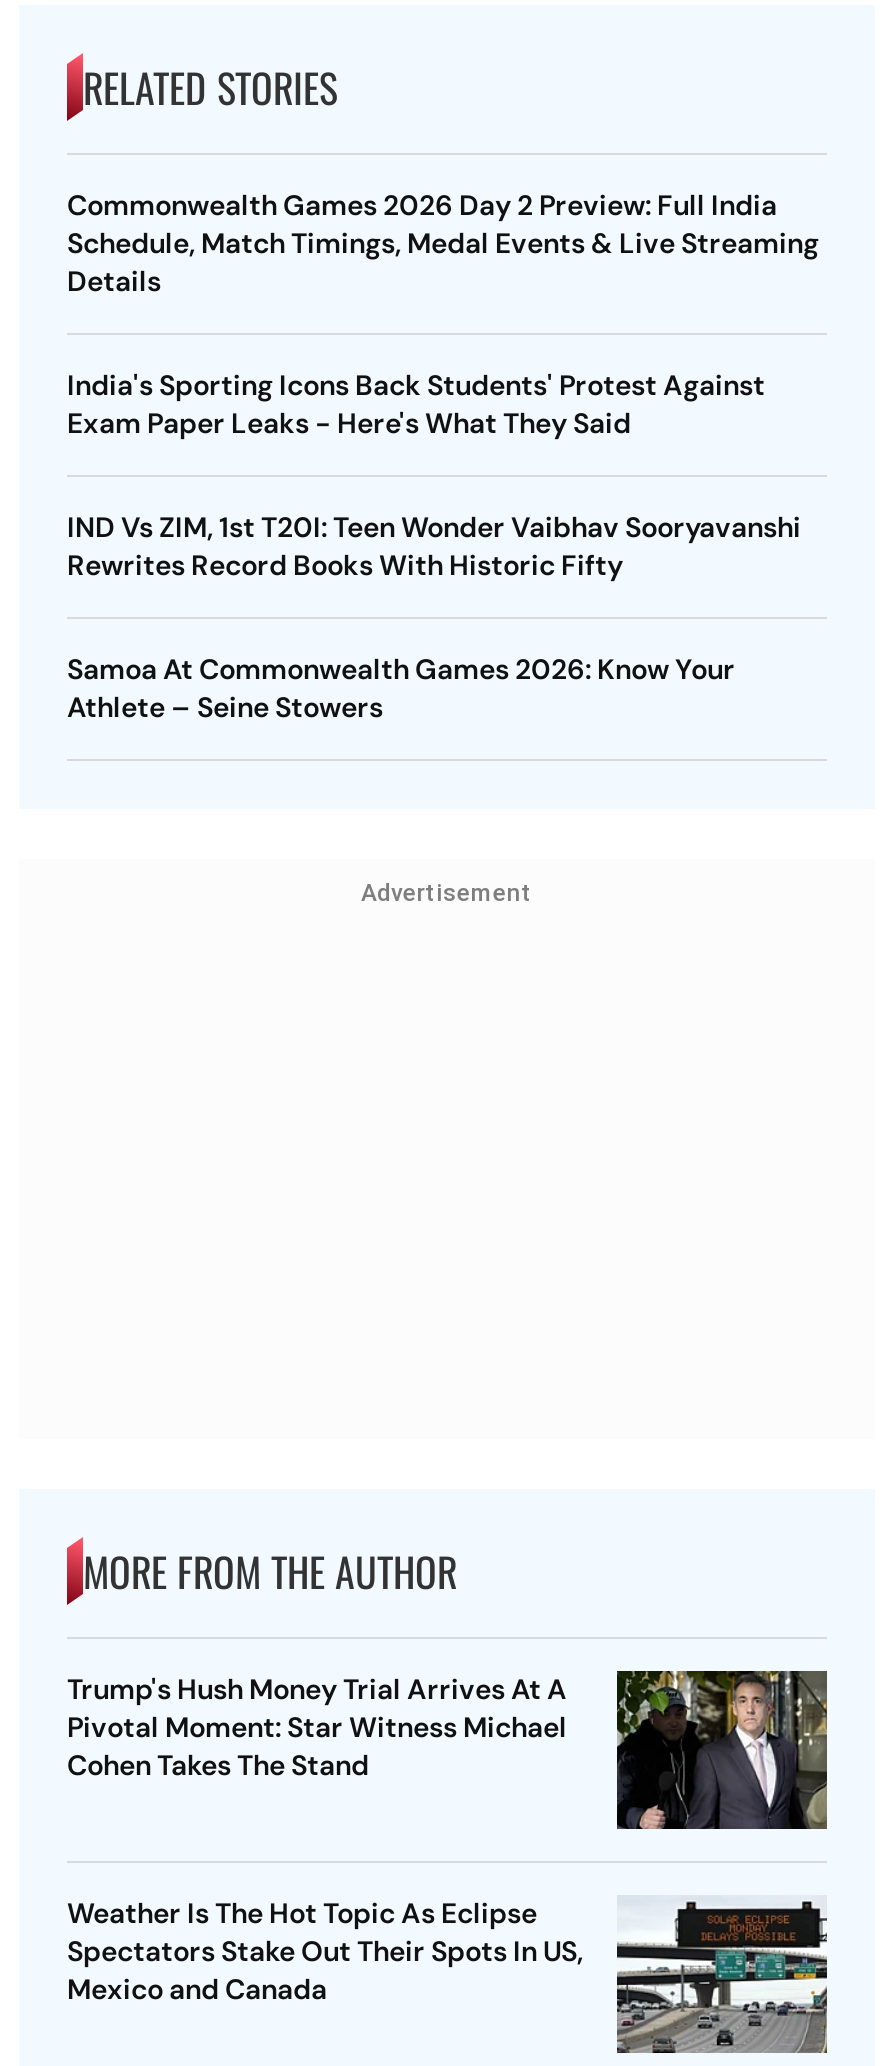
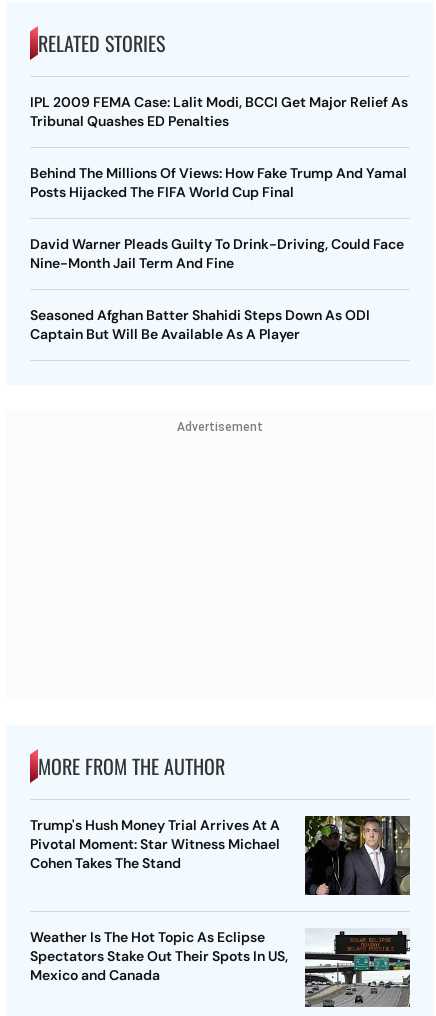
[67,186,819,298] Commonwealth Games 2026 Day 2 Preview: Full India | Schedule, Match Timings, Medal Events & Live Streaming | Details -> [30,93,408,130] IPL 2009 FEMA Case: Lalit Modi, BCCI Get Major Relief As | Tribunal Quashes ED Penalties
[67,366,765,440] India's Sporting Icons Back Students' Protest Against | Exam Paper Leaks - Here's What They Said -> [30,164,407,201] Behind The Millions Of Views: How Fake Trump And Yamal | Posts Hijacked The FIFA World Cup Final
[67,508,801,582] IND Vs ZIM, 1st T20I: Teen Wonder Vaibhav Sooryavanshi | Rewrites Record Books With Historic Fifty -> [30,235,404,272] David Warner Pleads Guilty To Drink-Driving, Could Face | Nine-Month Jail Term And Fine
[67,650,735,724] Samoa At Commonwealth Games 2026: Know Your | Athlete – Seine Stowers -> [30,306,370,343] Seasoned Afghan Batter Shahidi Steps Down As ODI | Captain But Will Be Available As A Player

